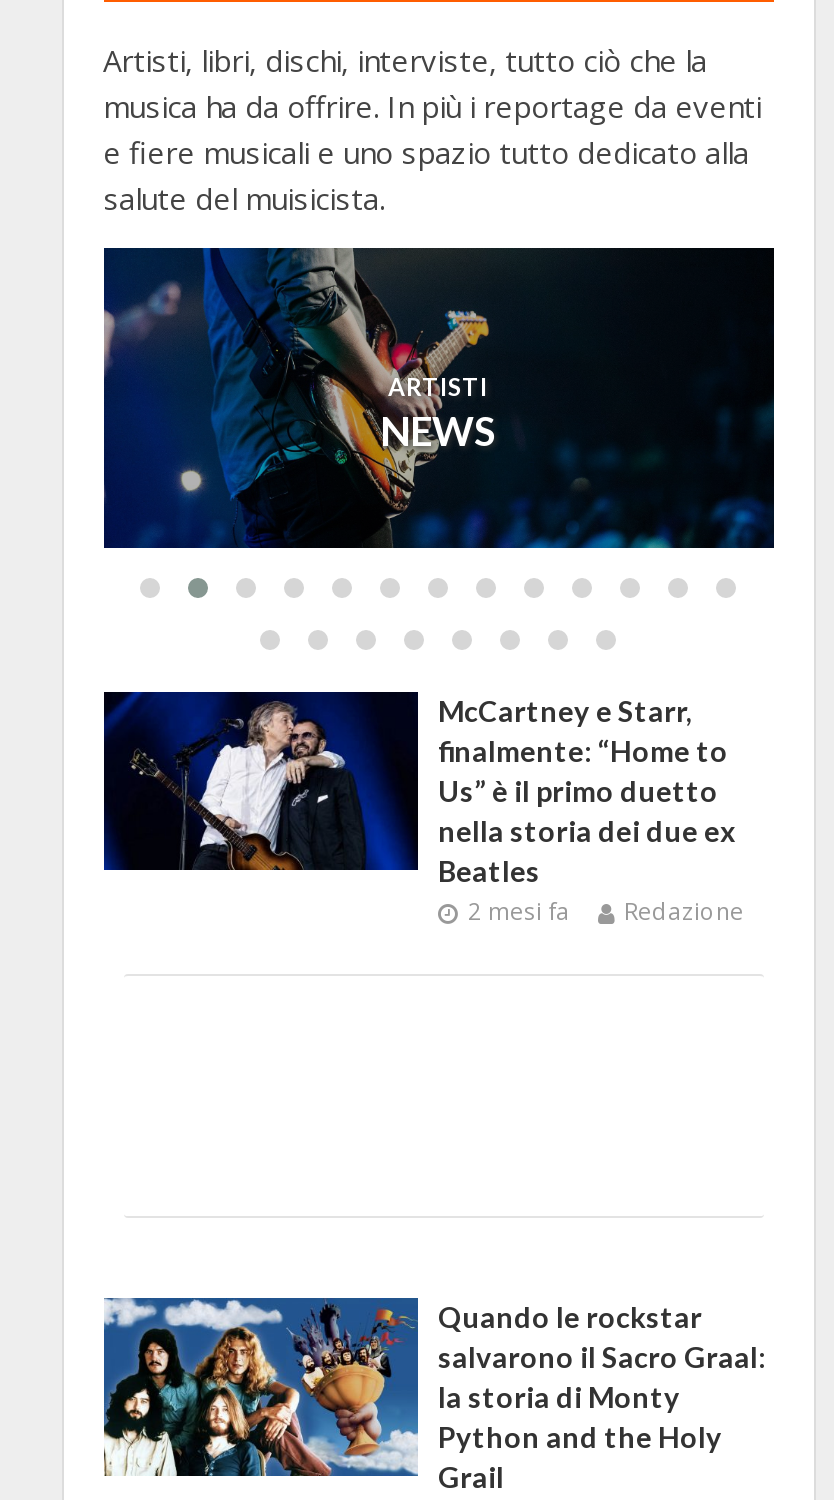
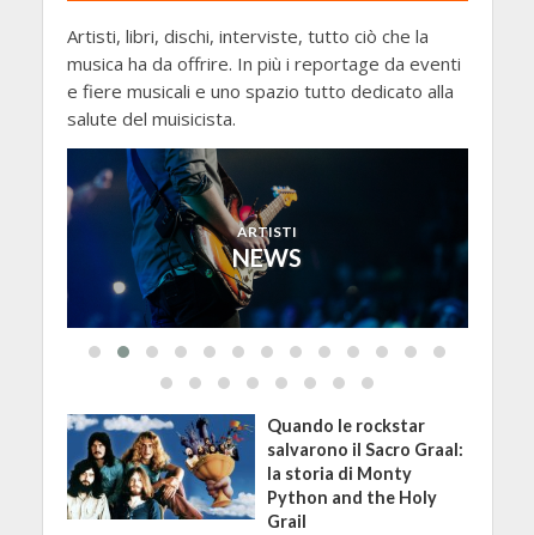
[102,690,744,927] [image] | McCartney e Starr, | finalmente: “Home to | Us” è il primo duetto | nella storia dei due ex | Beatles | 2 mesi fa | Redazione -> none

